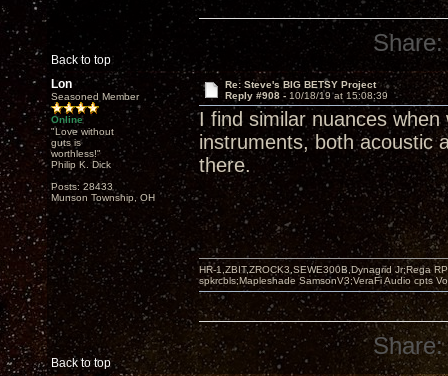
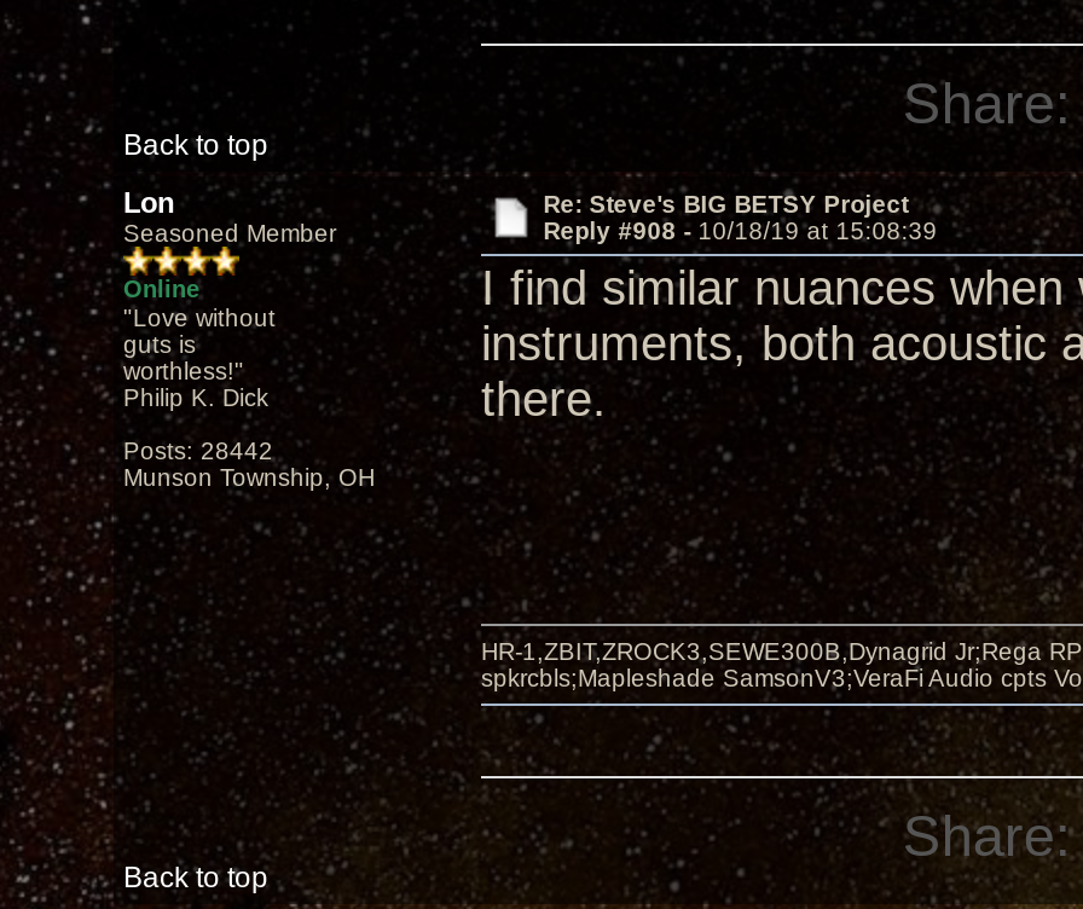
[51,181,113,192] Posts: 28433 -> [123,438,273,464] Posts: 28442

